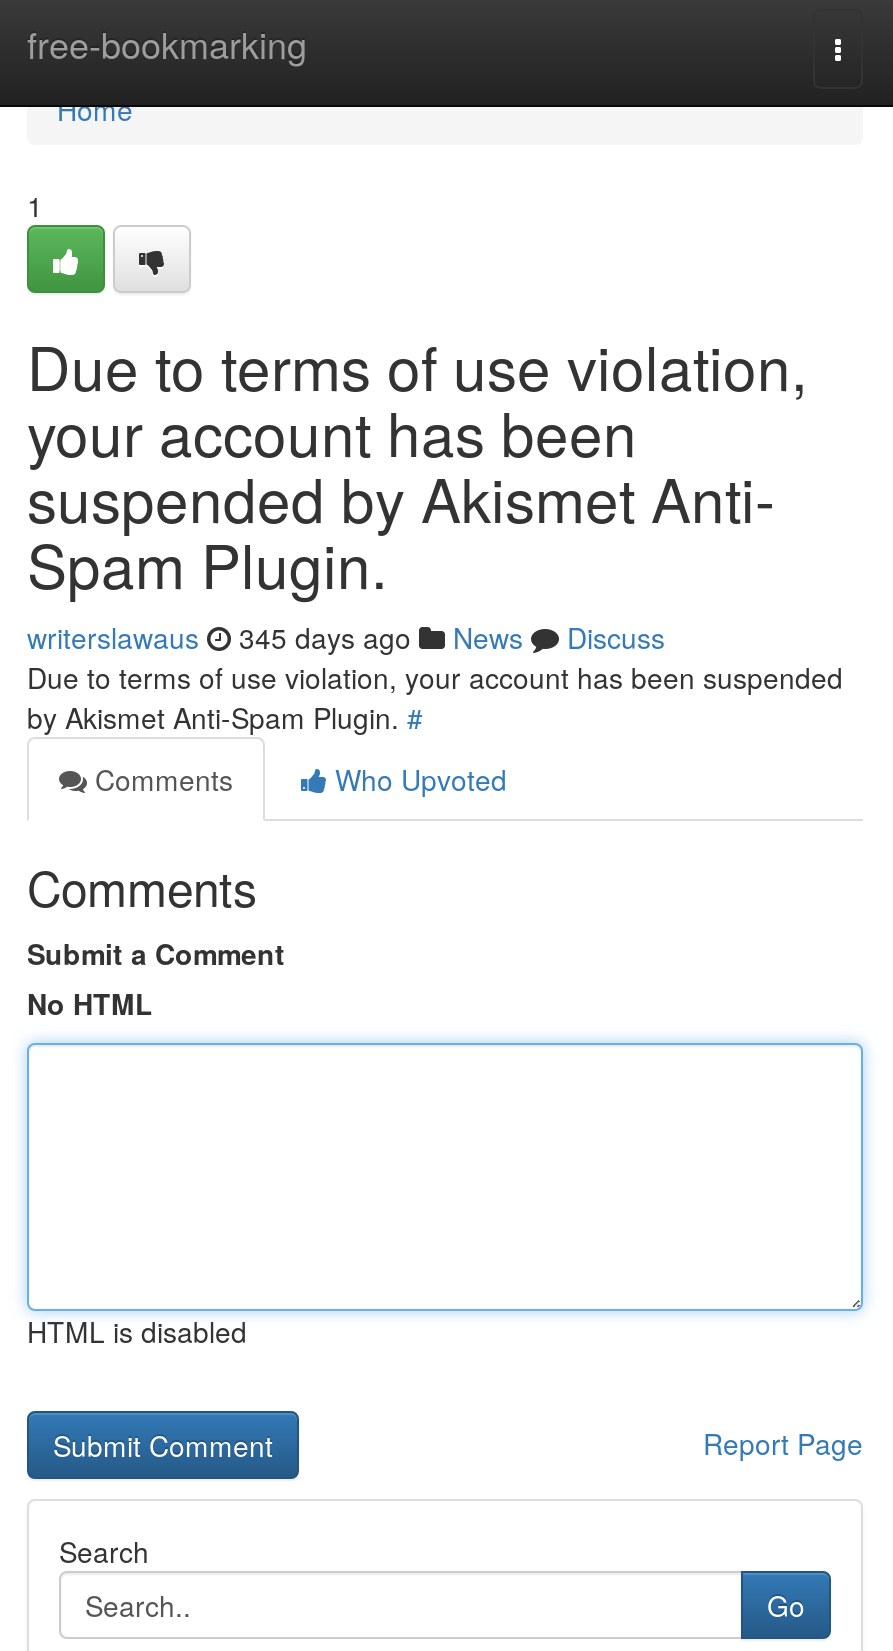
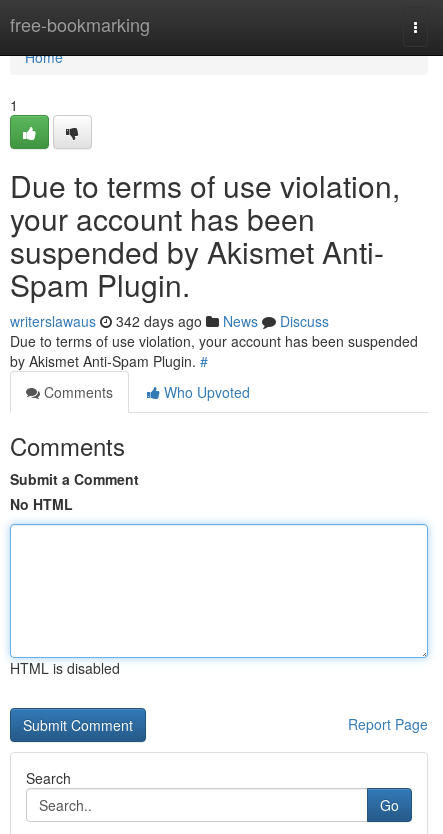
[27,617,665,657] writerslawaus 345 days ago News Discuss -> [10,311,329,331] writerslawaus 342 days ago News Discuss

